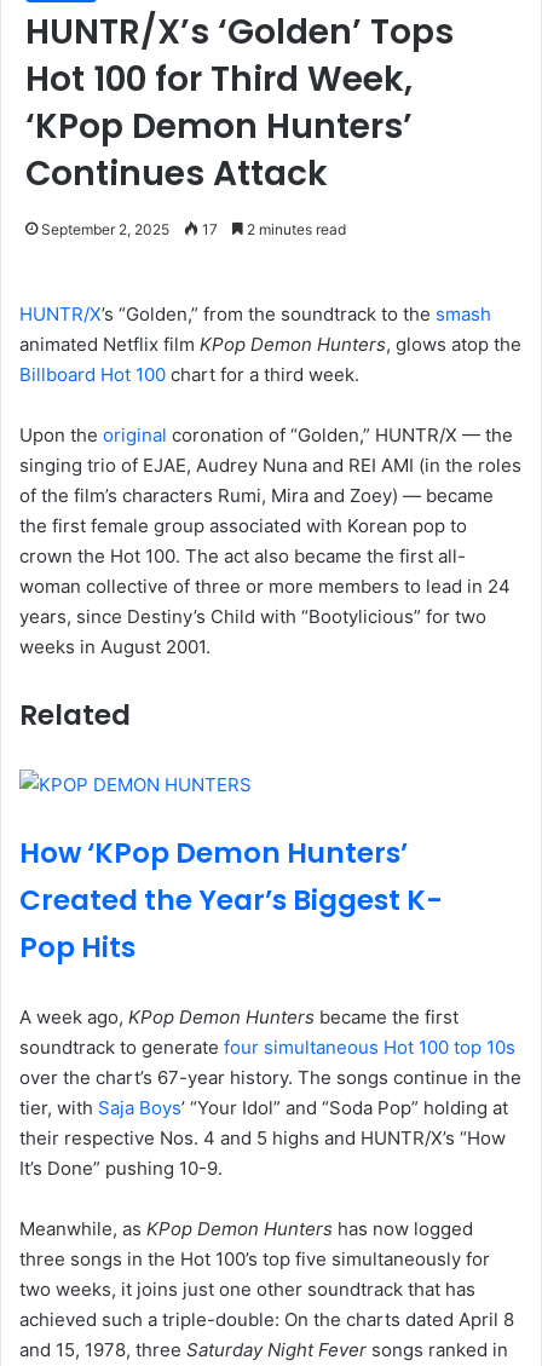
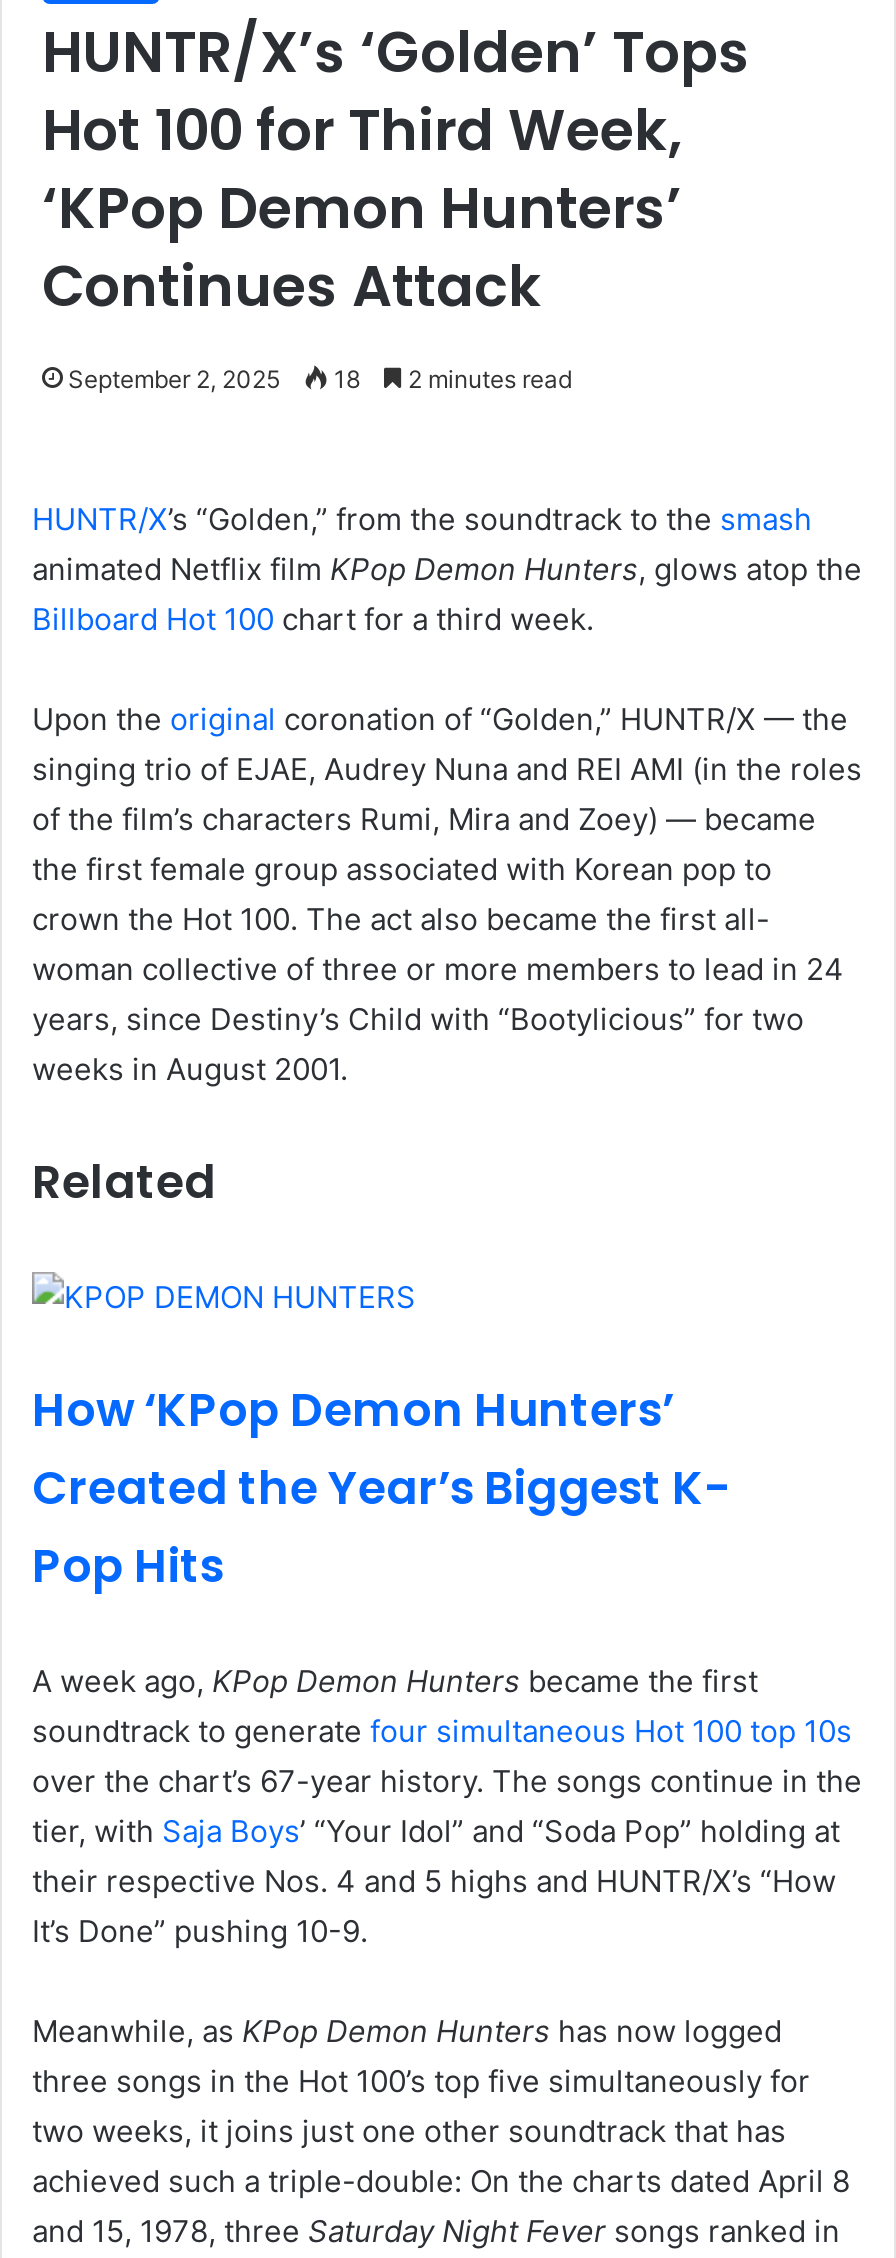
[41,220,346,238] September 2, 2025 17 2 minutes read -> [68,364,572,394] September 2, 2025 18 2 minutes read

